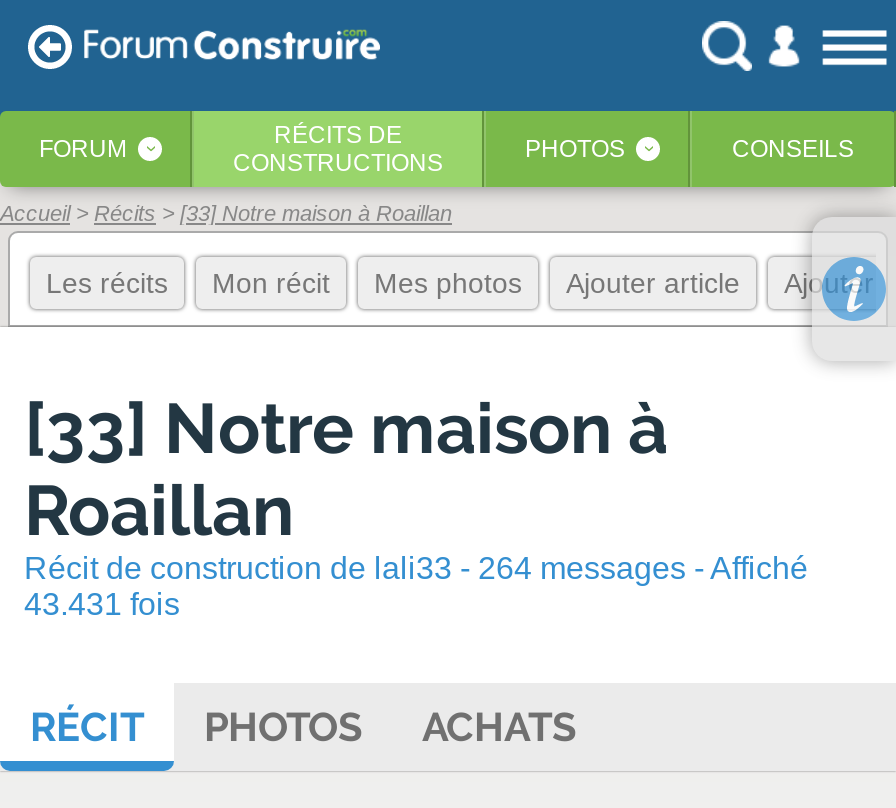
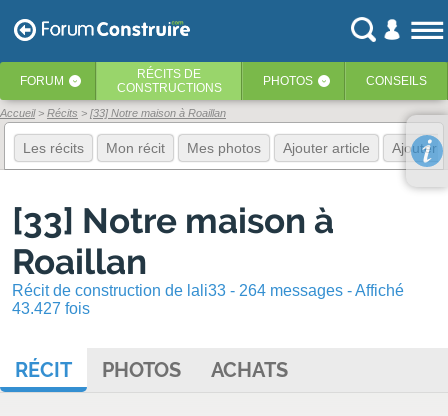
[24,588,180,622] 43.431 fois -> [12,300,90,317] 43.427 fois

